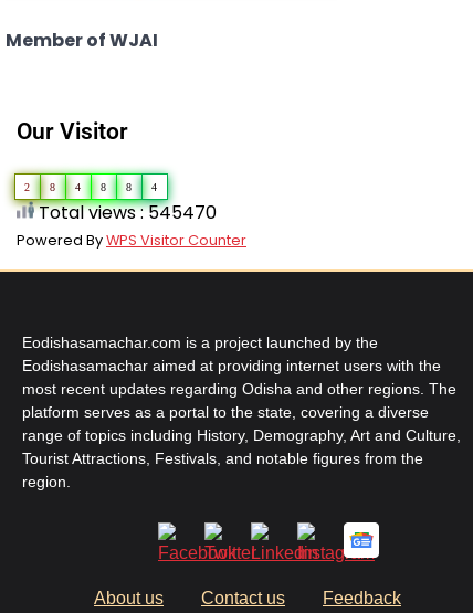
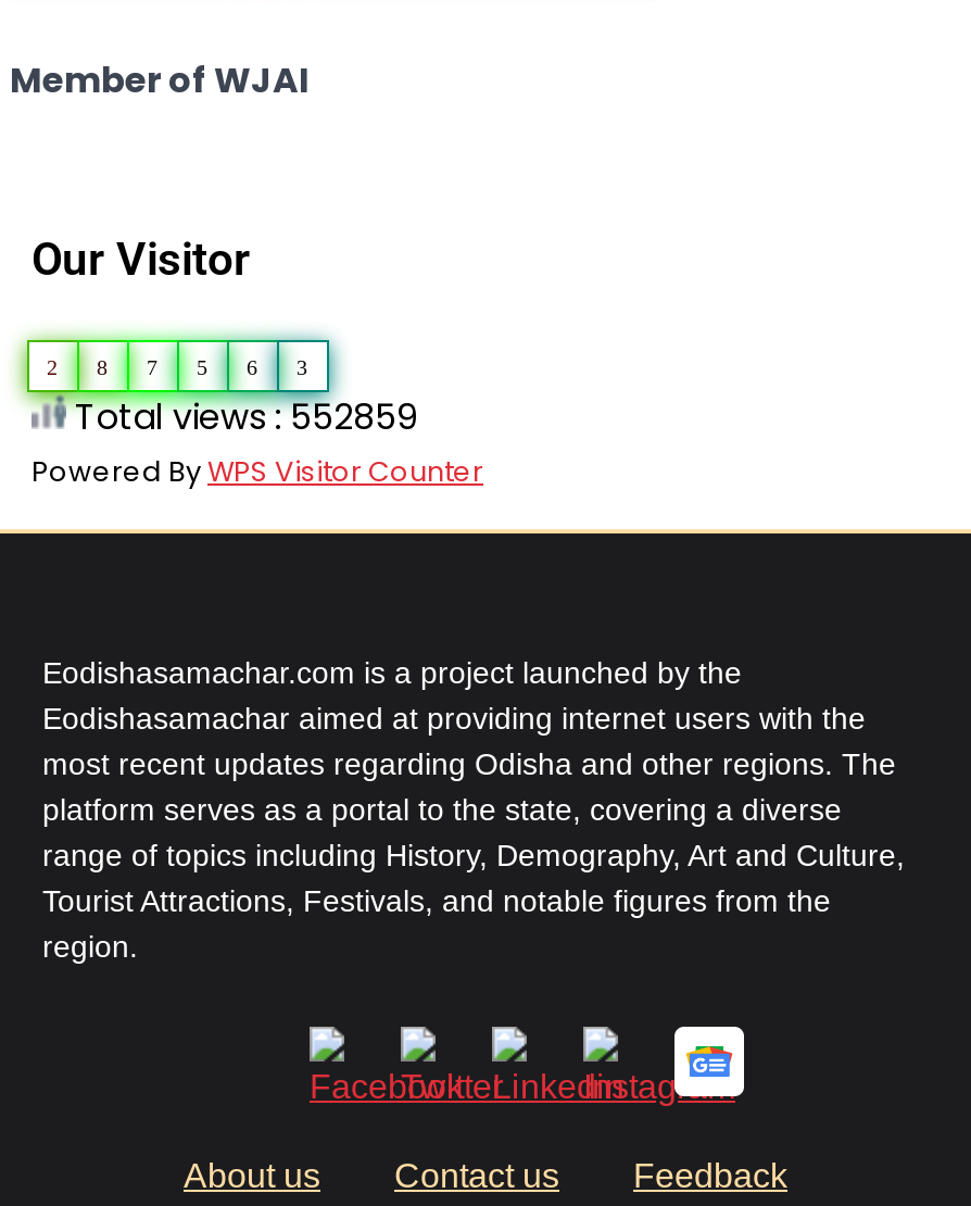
[75,181,81,193] 4 -> [147,356,157,380] 7
[101,181,106,193] 8 -> [197,356,207,380] 5
[126,181,132,193] 8 -> [247,356,257,380] 6
[151,181,157,193] 4 -> [297,356,307,380] 3
[34,200,217,225] Total views : 545470 -> [66,393,416,443] Total views : 552859

